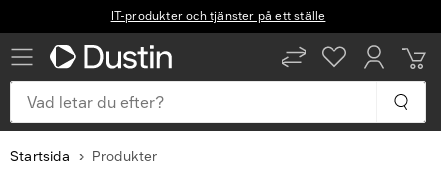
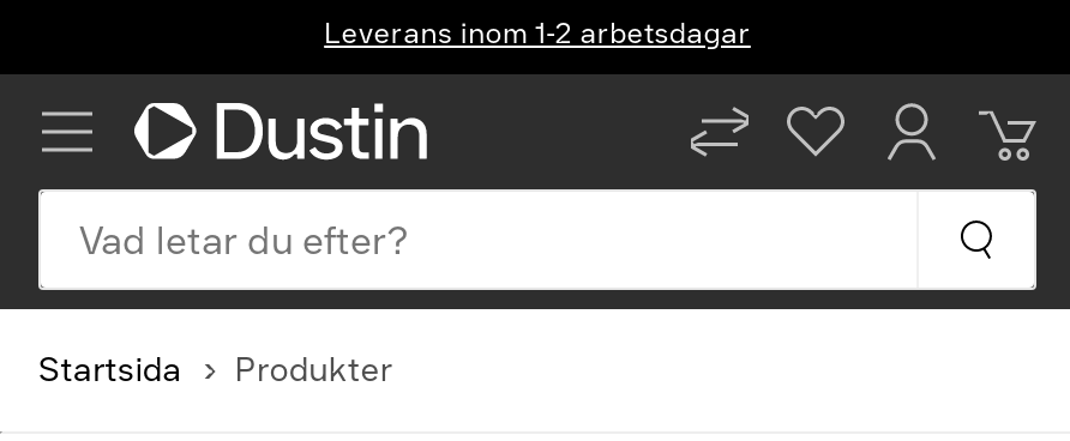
[111,9,325,23] IT-produkter och tjänster på ett ställe -> [324,17,751,50] Leverans inom 1-2 arbetsdagar

